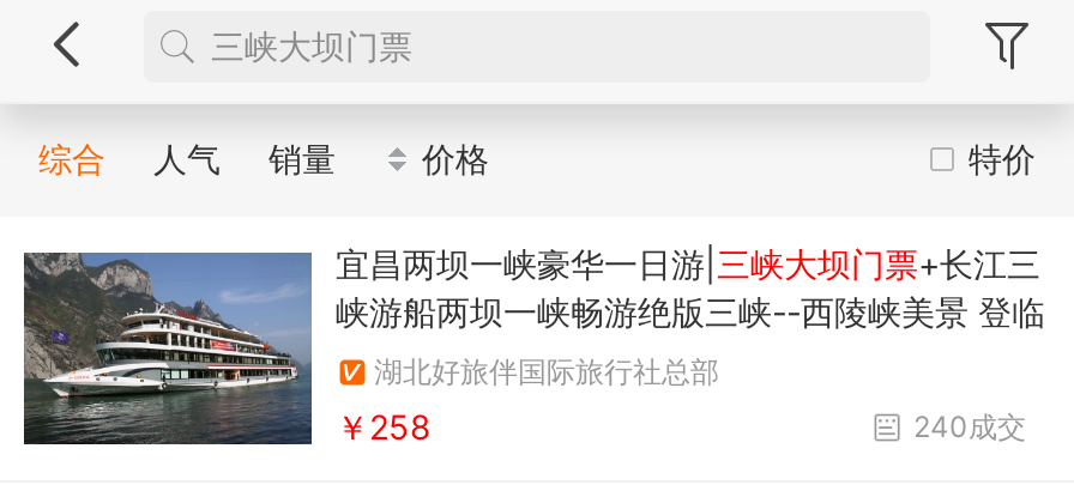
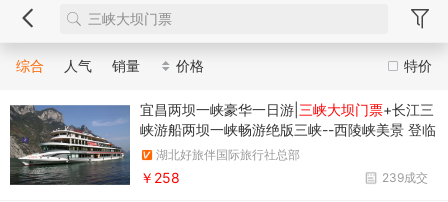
[913,408,1026,444] 240成交 -> [382,170,428,185] 239成交

